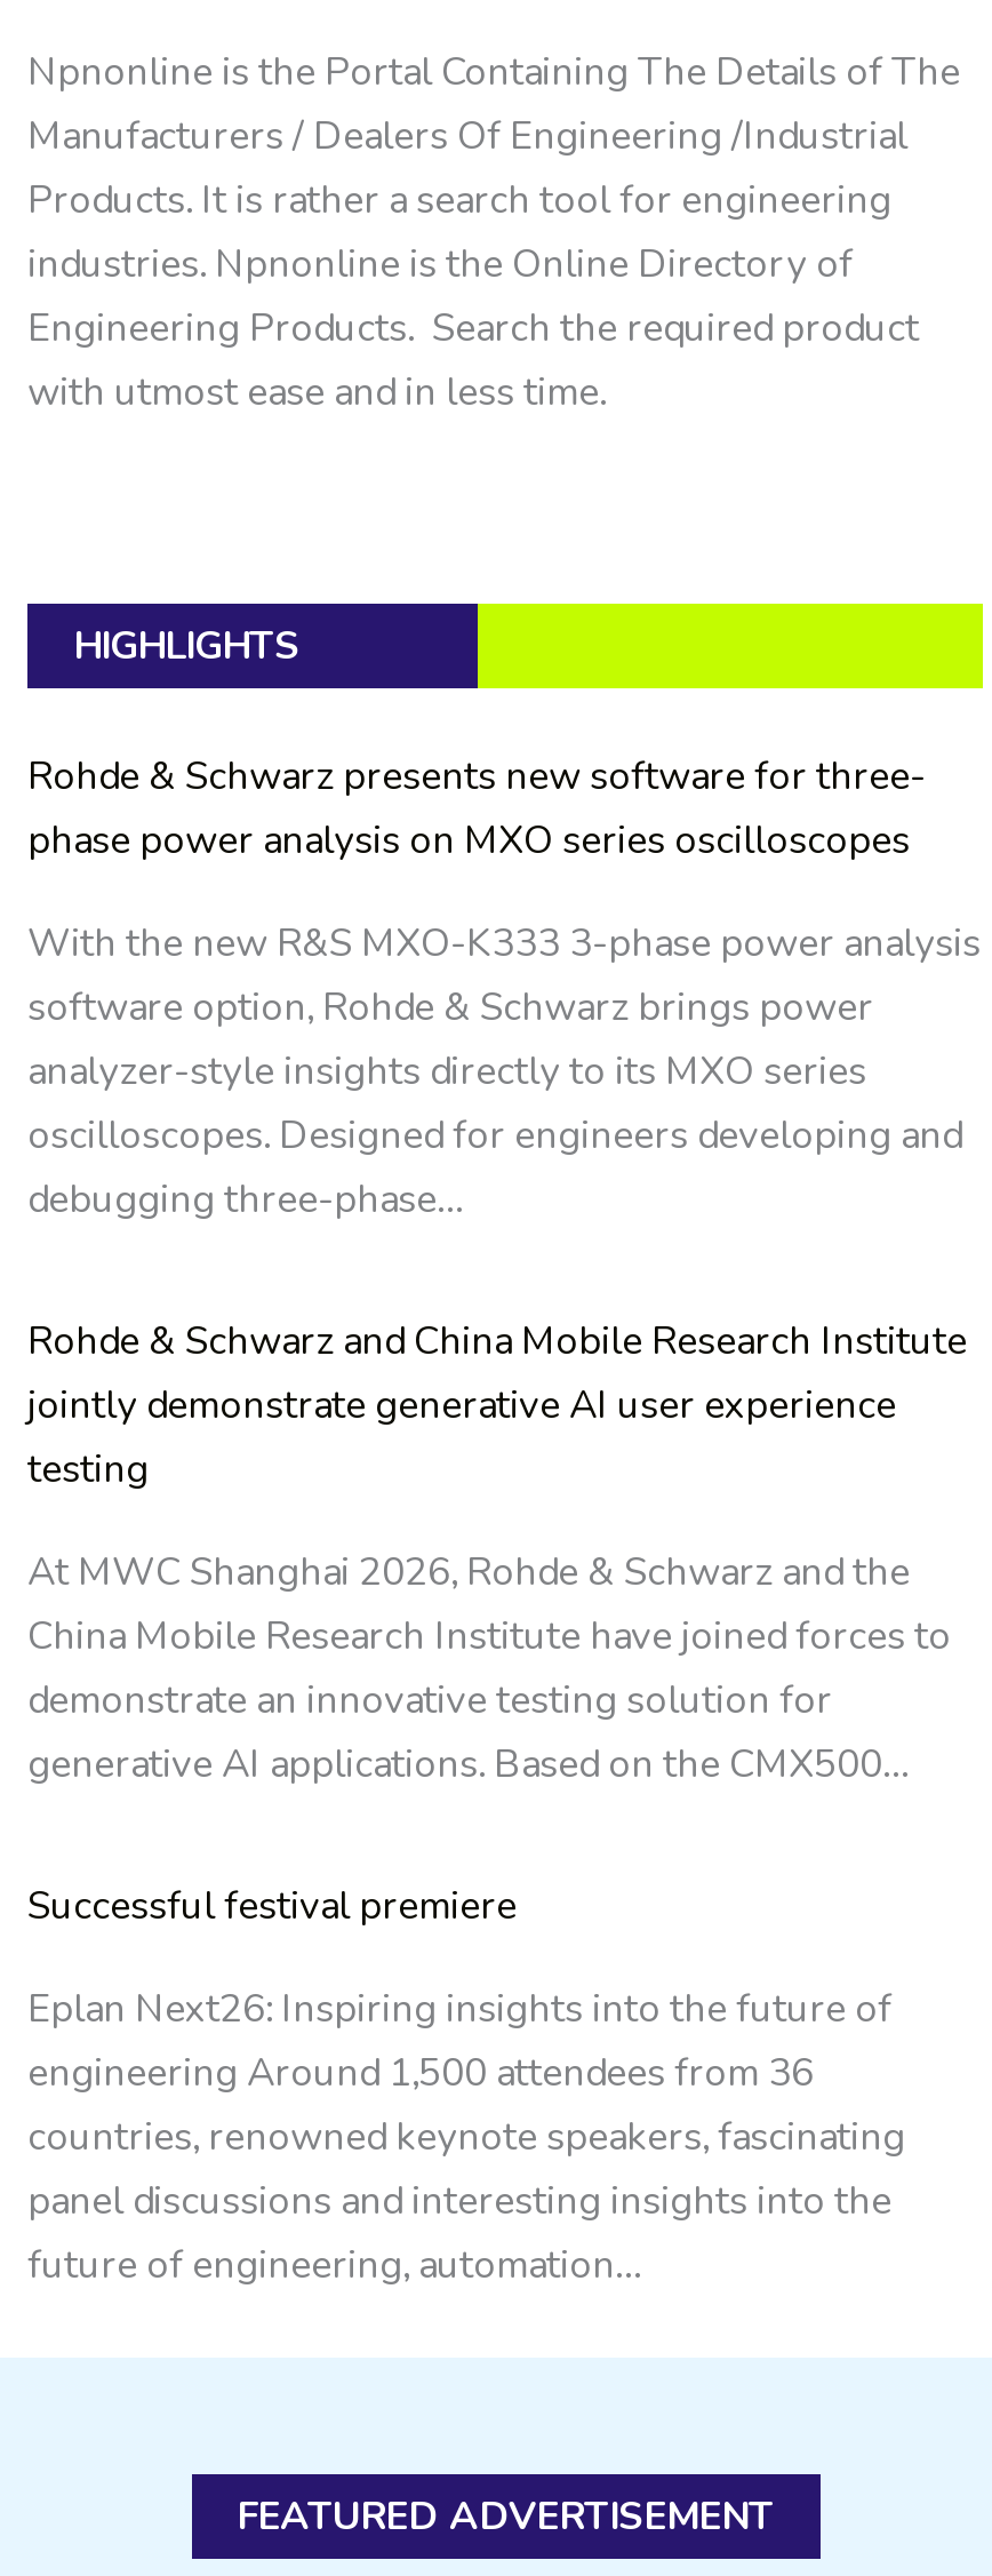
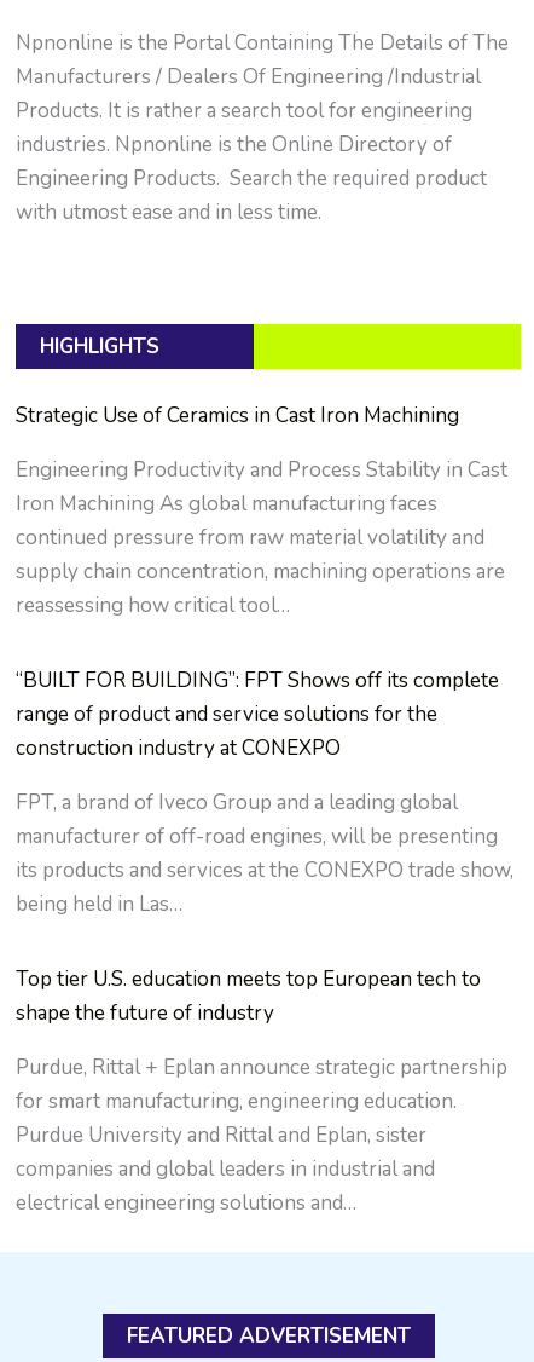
[27,751,926,867] Rohde & Schwarz presents new software for three- | phase power analysis on MXO series oscilloscopes -> [16,402,459,430] Strategic Use of Ceramics in Cast Iron Machining
[27,917,981,1226] With the new R&S MXO-K333 3-phase power analysis | software option, Rohde & Schwarz brings power | analyzer-style insights directly to its MXO series | oscilloscopes. Designed for engineers developing and | debugging three-phase… -> [16,456,507,620] Engineering Productivity and Process Stability in Cast | Iron Machining As global manufacturing faces | continued pressure from raw material volatility and | supply chain concentration, machining operations are | reassessing how critical tool…
[27,1315,967,1496] Rohde & Schwarz and China Mobile Research Institute | jointly demonstrate generative AI user experience | testing -> [16,667,499,762] “BUILT FOR BUILDING”: FPT Shows off its complete | range of product and service solutions for the | construction industry at CONEXPO
[27,1546,951,1791] At MWC Shanghai 2026, Rohde & Schwarz and the | China Mobile Research Institute have joined forces to | demonstrate an innovative testing solution for | generative AI applications. Based on the CMX500… -> [16,789,513,918] FPT, a brand of Iveco Group and a leading global | manufacturer of off-road engines, will be presenting | its products and services at the CONEXPO trade show, | being held in Las…
[27,1880,517,1933] Successful festival premiere -> [16,965,481,1027] Top tier U.S. education meets top European tech to | shape the future of industry
[27,1983,905,2292] Eplan Next26: Inspiring insights into the future of | engineering Around 1,500 attendees from 36 | countries, renowned keynote speakers, fascinating | panel discussions and interesting insights into the | future of engineering, automation… -> [16,1054,507,1217] Purdue, Rittal + Eplan announce strategic partnership | for smart manufacturing, engineering education. | Purdue University and Rittal and Eplan, sister | companies and global leaders in industrial and | electrical engineering solutions and…

